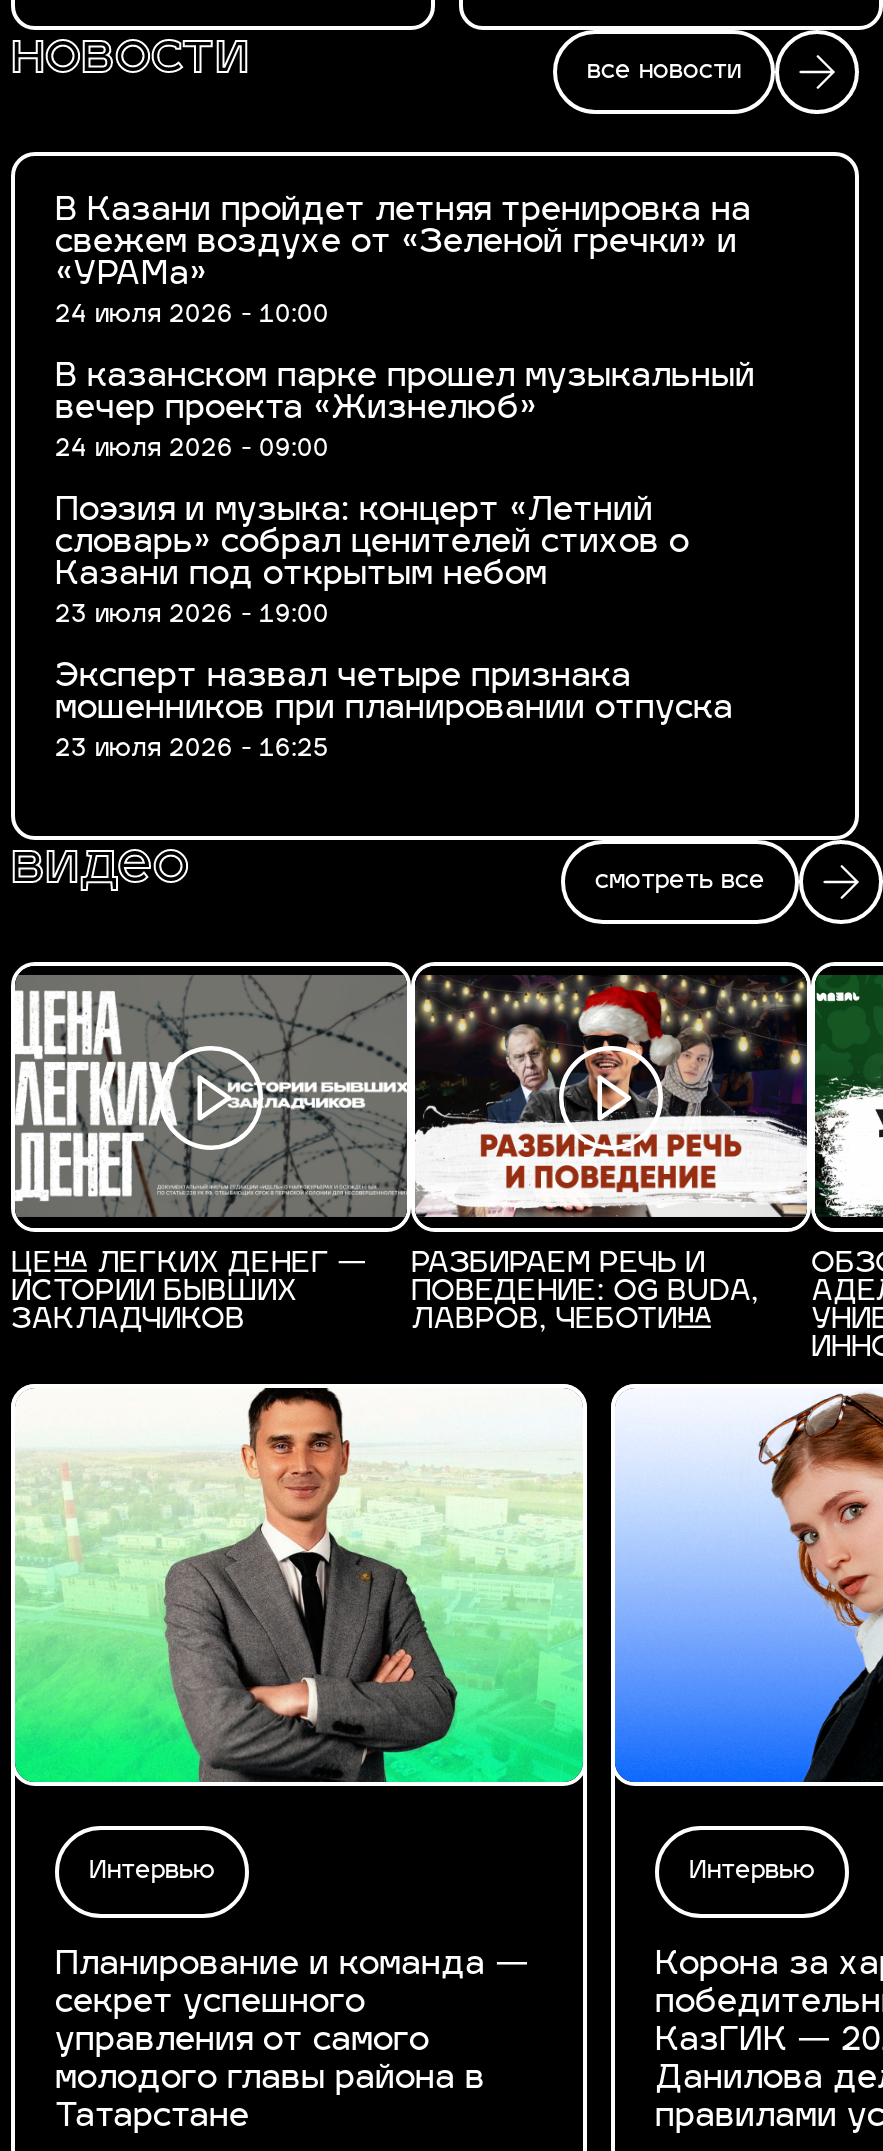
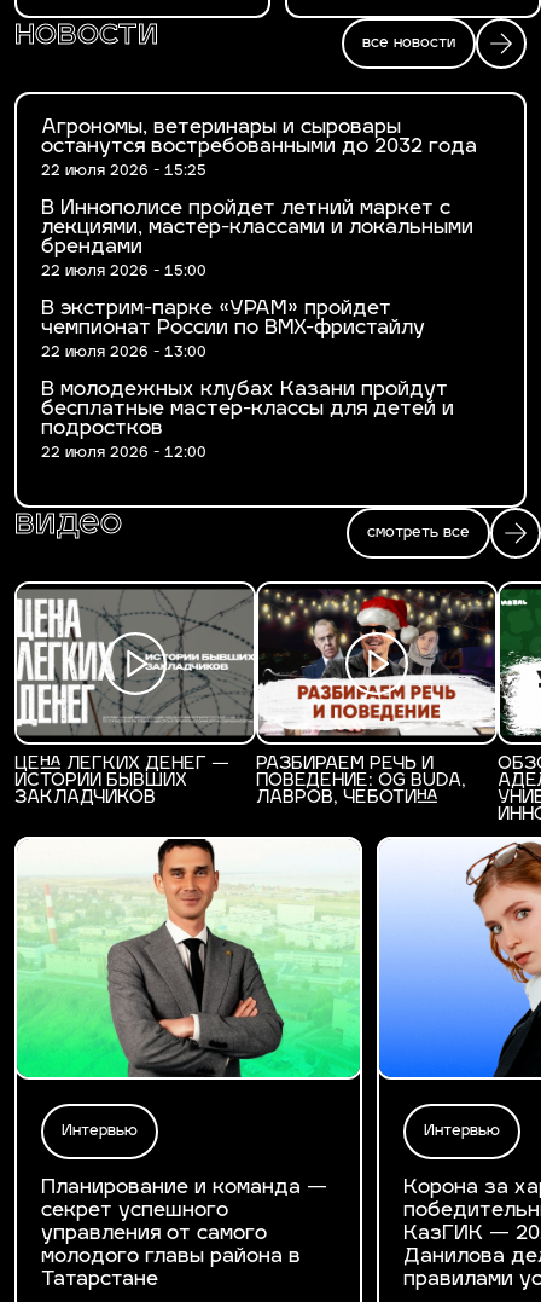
[55,196,751,328] В Казани пройдет летняя тренировка на | свежем воздухе от «Зеленой гречки» и | «УРАМа» | 24 июля 2026 - 10:00 -> [41,118,477,179] Агрономы, ветеринары и сыровары | останутся востребованными до 2032 года | 22 июля 2026 - 15:25
[55,362,755,462] В казанском парке прошел музыкальный | вечер проекта «Жизнелюб» | 24 июля 2026 - 09:00 -> [41,199,473,279] В Иннополисе пройдет летний маркет с | лекциями, мастер-классами и локальными | брендами | 22 июля 2026 - 15:00
[55,496,689,628] Поэзия и музыка: концерт «Летний | словарь» собрал ценителей стихов о | Казани под открытым небом | 23 июля 2026 - 19:00 -> [41,300,425,360] В экстрим-парке «УРАМ» пройдет | чемпионат России по BMX-фристайлу | 22 июля 2026 - 13:00
[55,662,733,762] Эксперт назвал четыре признака | мошенников при планировании отпуска | 23 июля 2026 - 16:25 -> [41,381,454,461] В молодежных клубах Казани пройдут | бесплатные мастер-классы для детей и | подростков | 22 июля 2026 - 12:00

